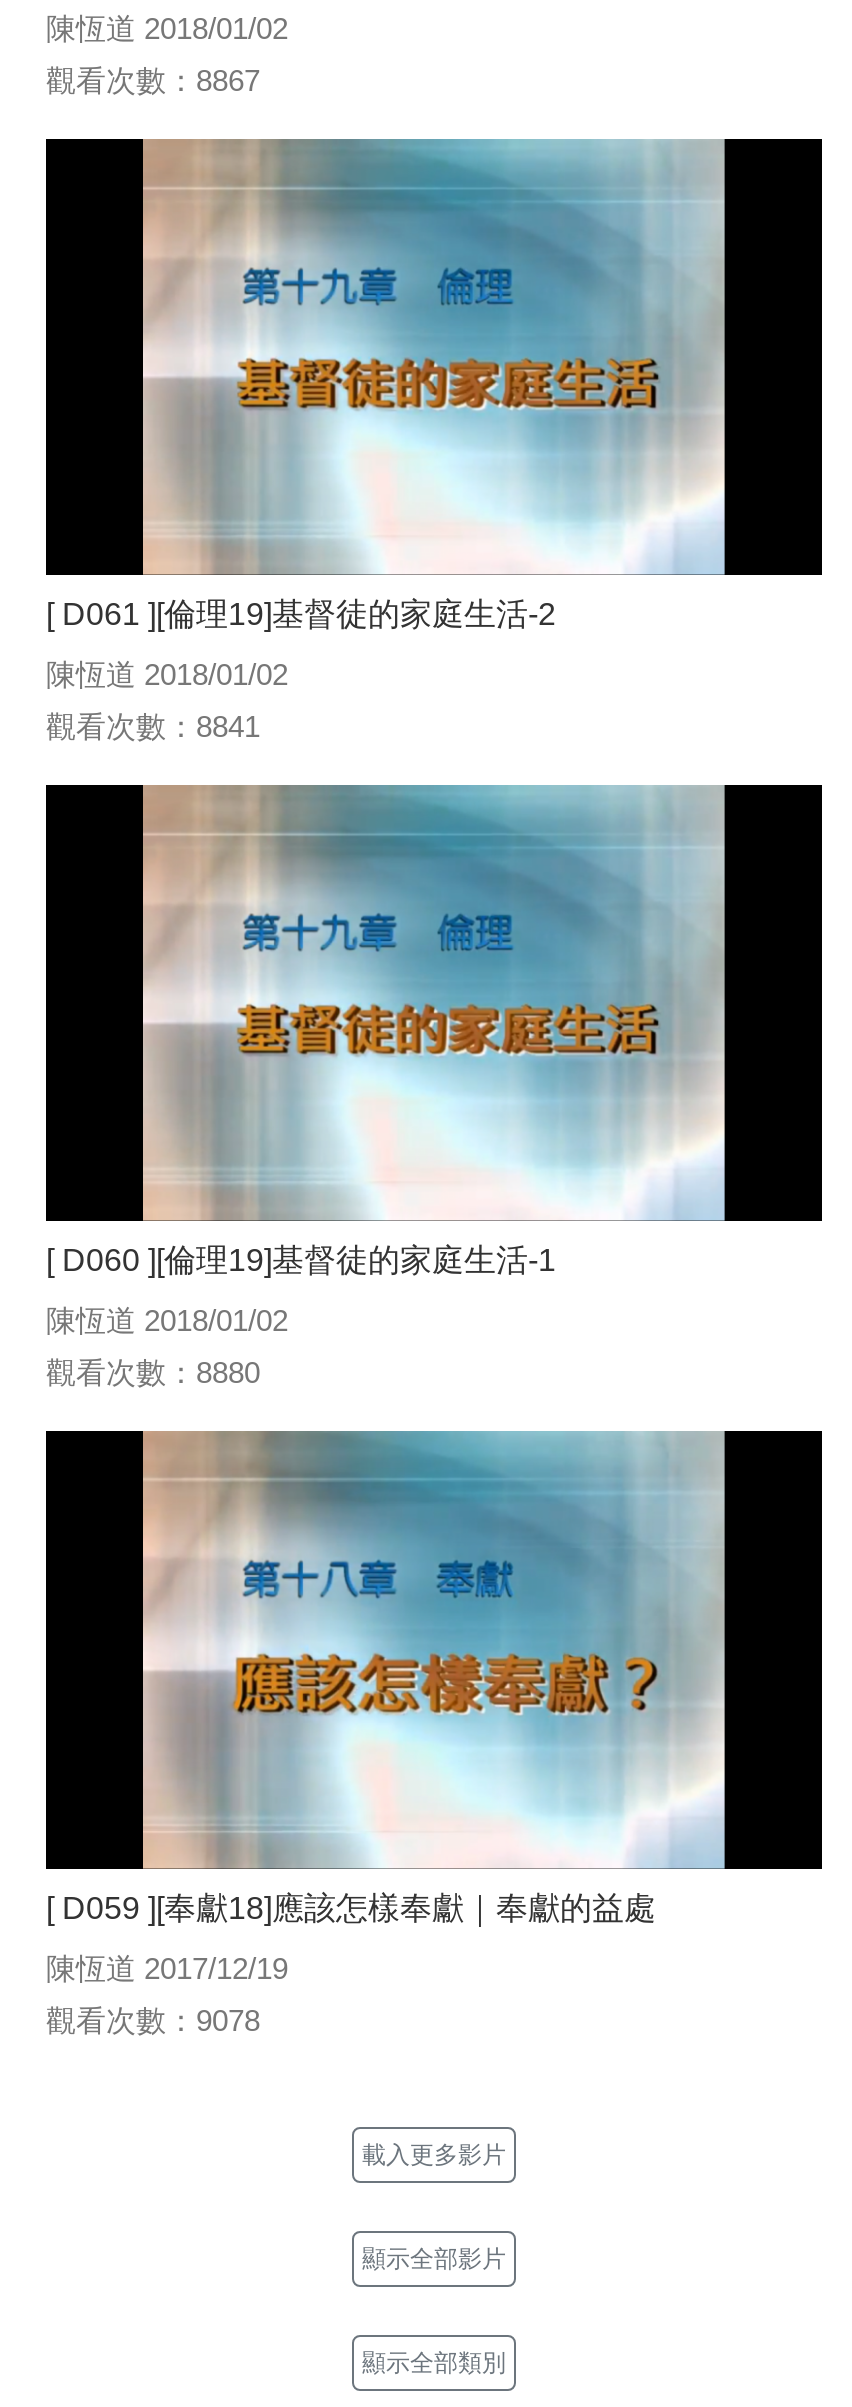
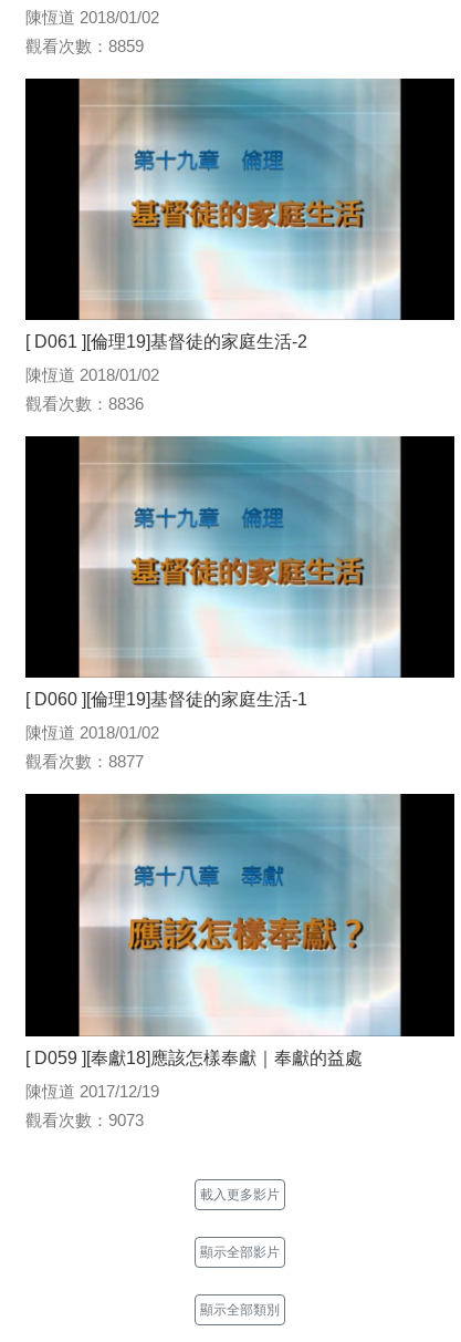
[46,63,260,97] 觀看次數：8867 -> [25,36,144,55] 觀看次數：8859
[46,709,260,743] 觀看次數：8841 -> [25,394,144,413] 觀看次數：8836
[46,1355,260,1389] 觀看次數：8880 -> [25,752,144,771] 觀看次數：8877
[46,2002,260,2036] 觀看次數：9078 -> [25,1110,144,1129] 觀看次數：9073

